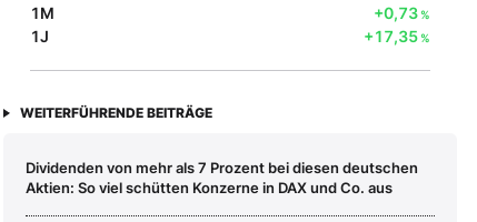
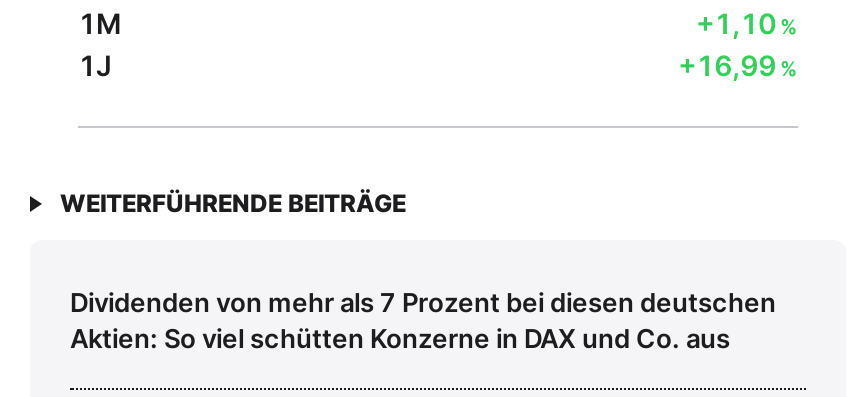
[374,4,430,23] +0,73% -> [696,7,798,41] +1,10%
[364,27,430,46] +17,35% -> [678,49,798,83] +16,99%

